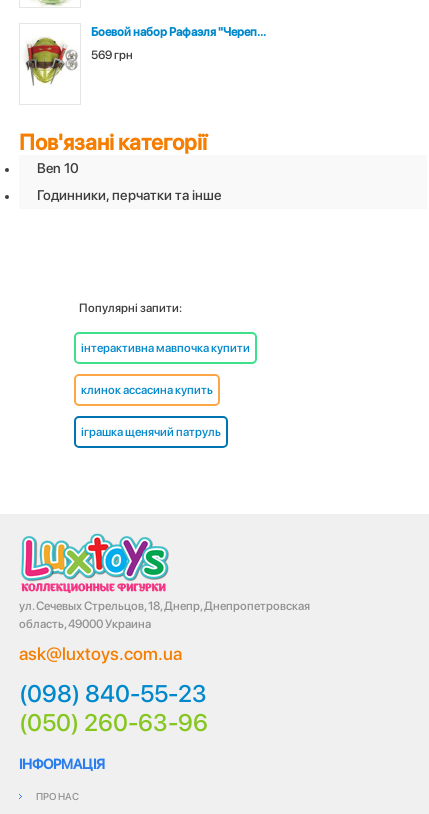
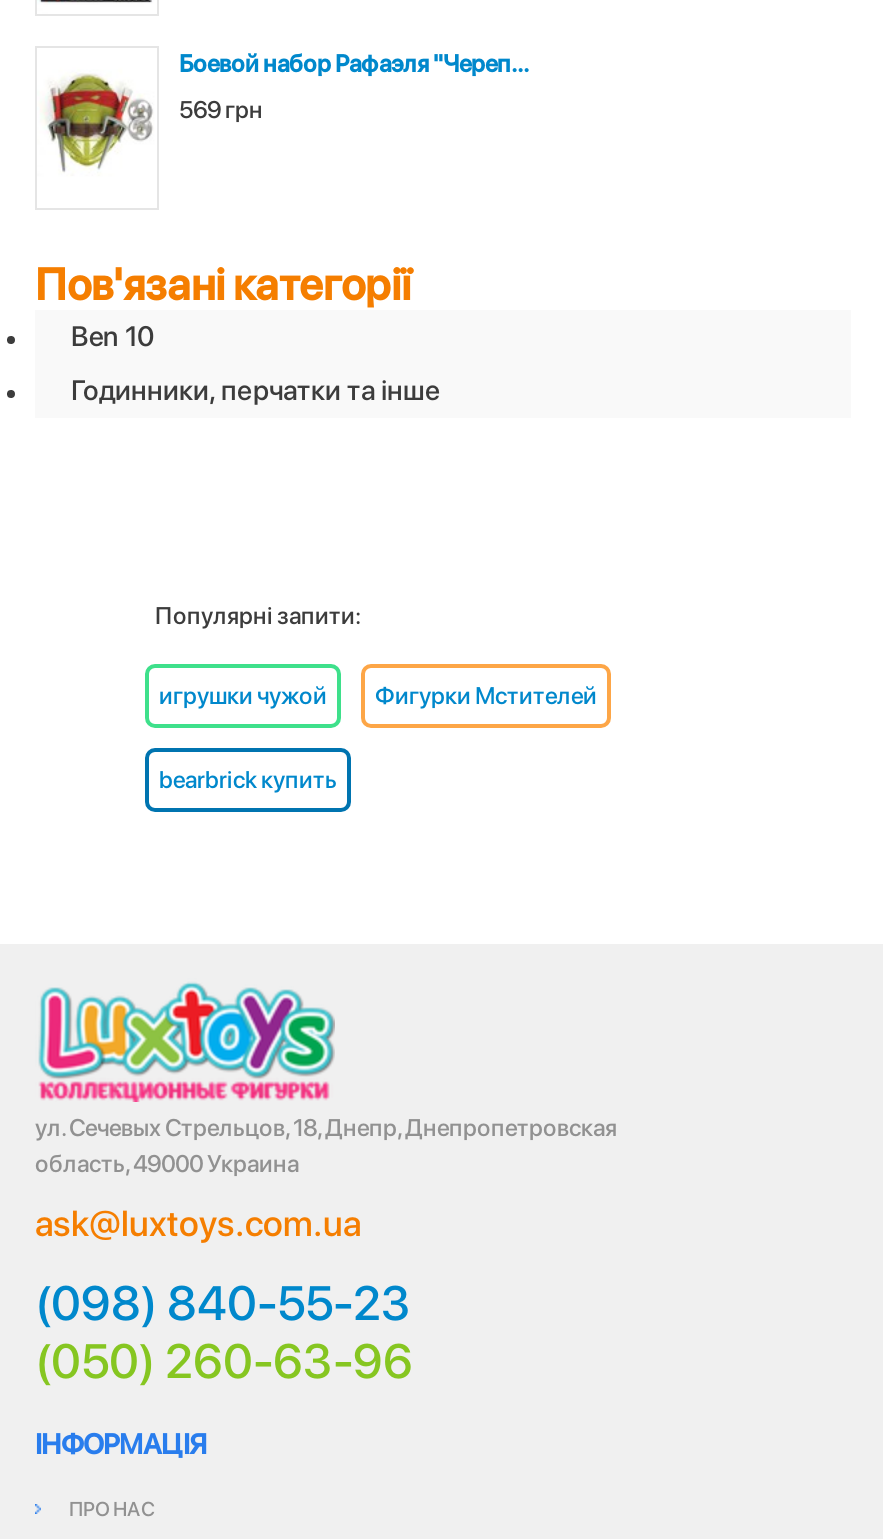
[81,341,250,439] інтерактивна мавпочка купити | клинок ассасина купить | іграшка щенячий патруль -> [159,682,597,794] игрушки чужой | Фигурки Мстителей | bearbrick купить

